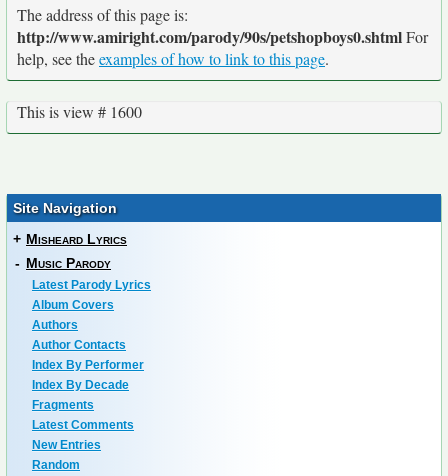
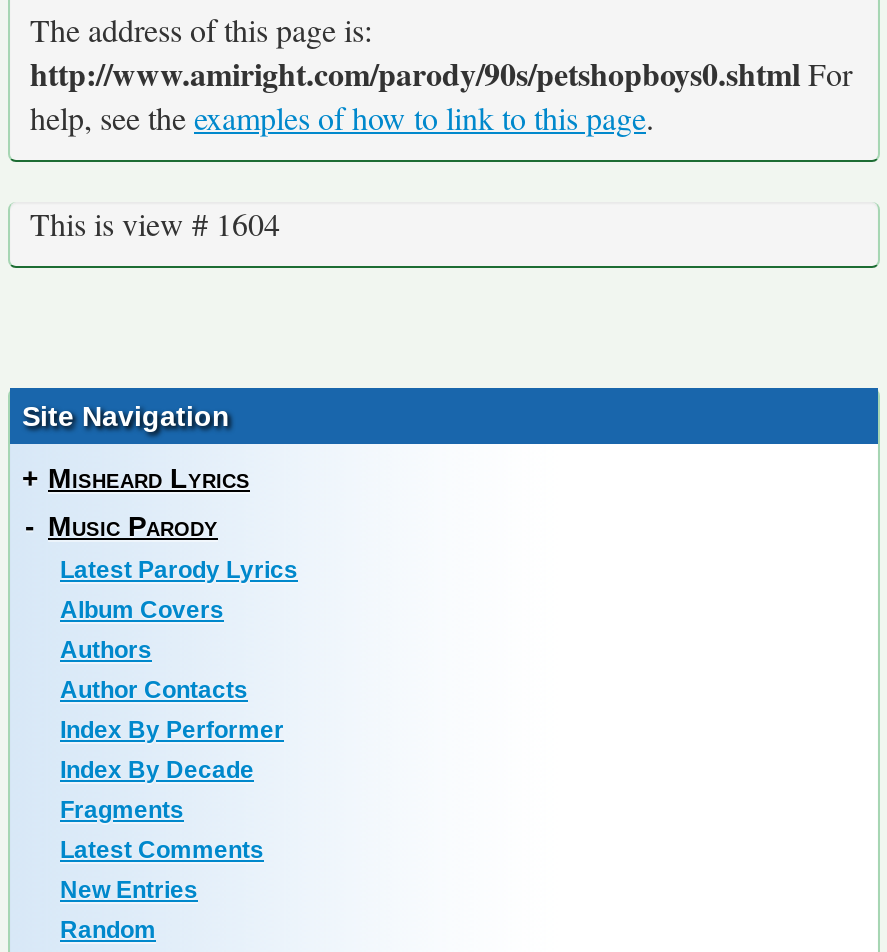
[17,101,142,122] This is view # 1600 -> [30,203,280,245] This is view # 1604

